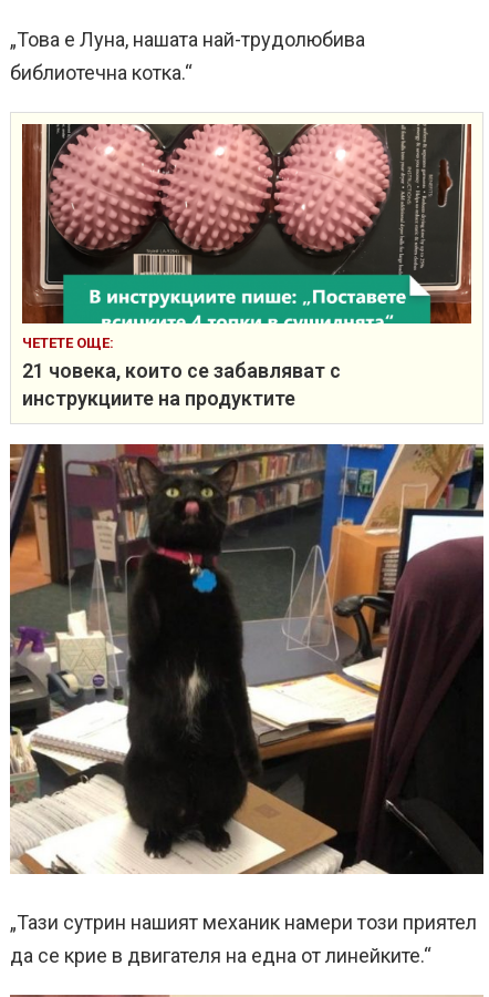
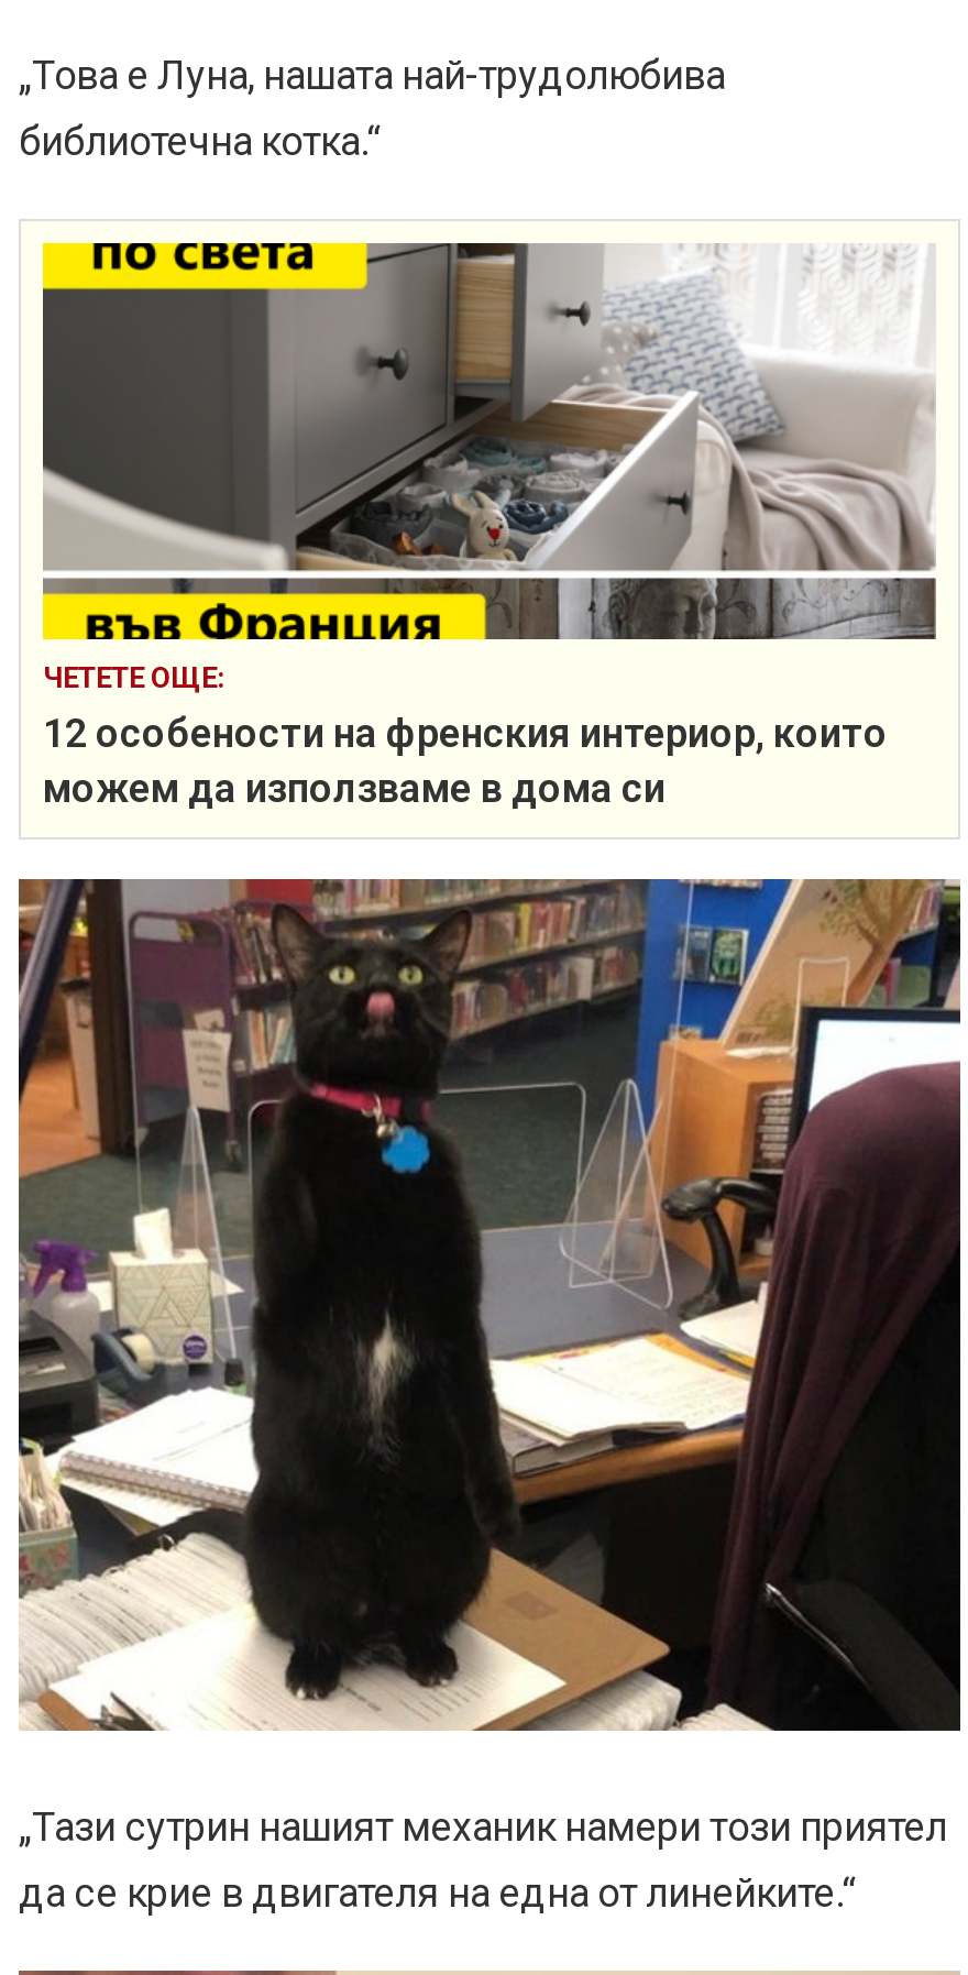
[21,123,472,410] [image] | 21 човека, които се забавляват с | инструкциите на продуктите -> [41,240,936,810] [image] | 12 особености на френския интериор, които | можем да използваме в дома си

